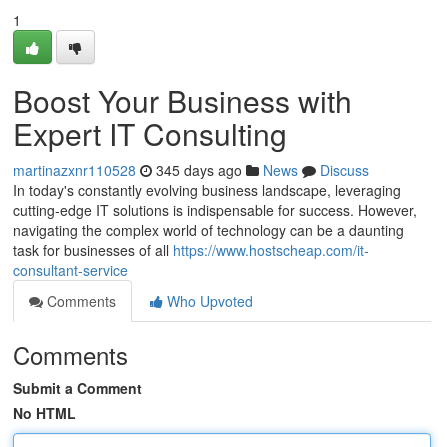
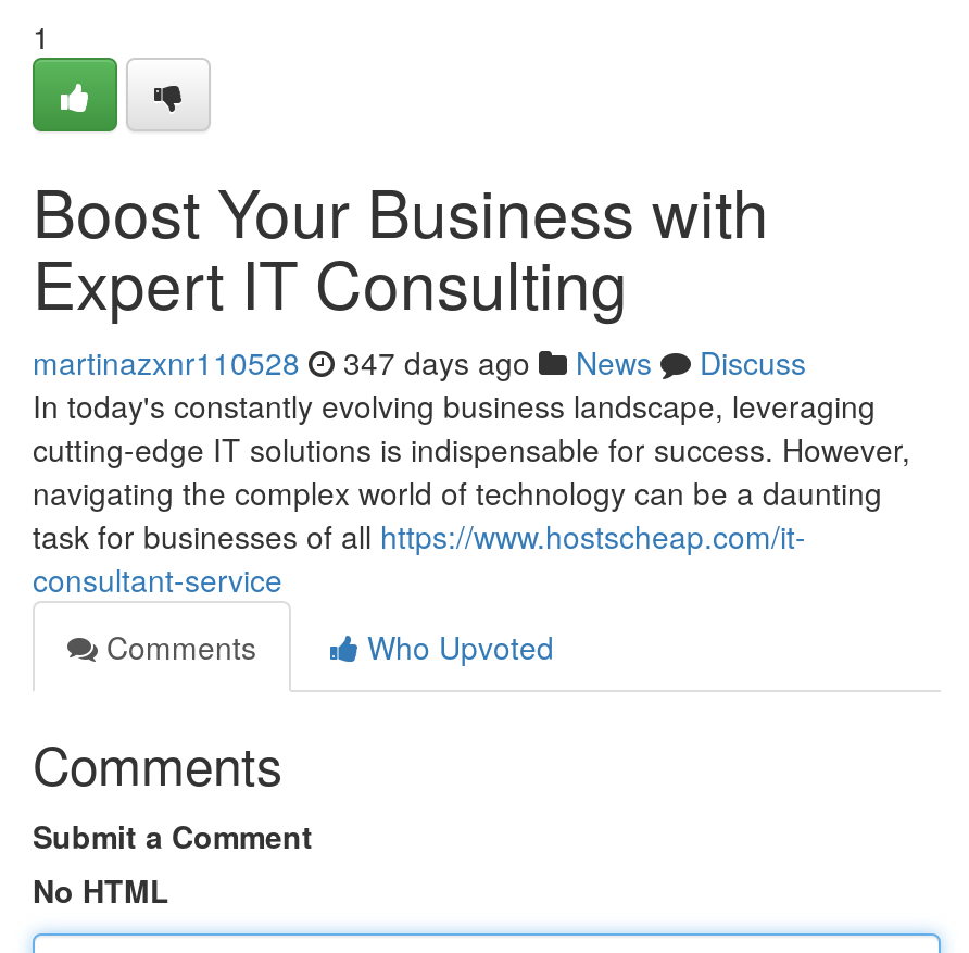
[13,160,369,180] martinazxnr110528 345 days ago News Discuss -> [33,340,806,384] martinazxnr110528 347 days ago News Discuss

